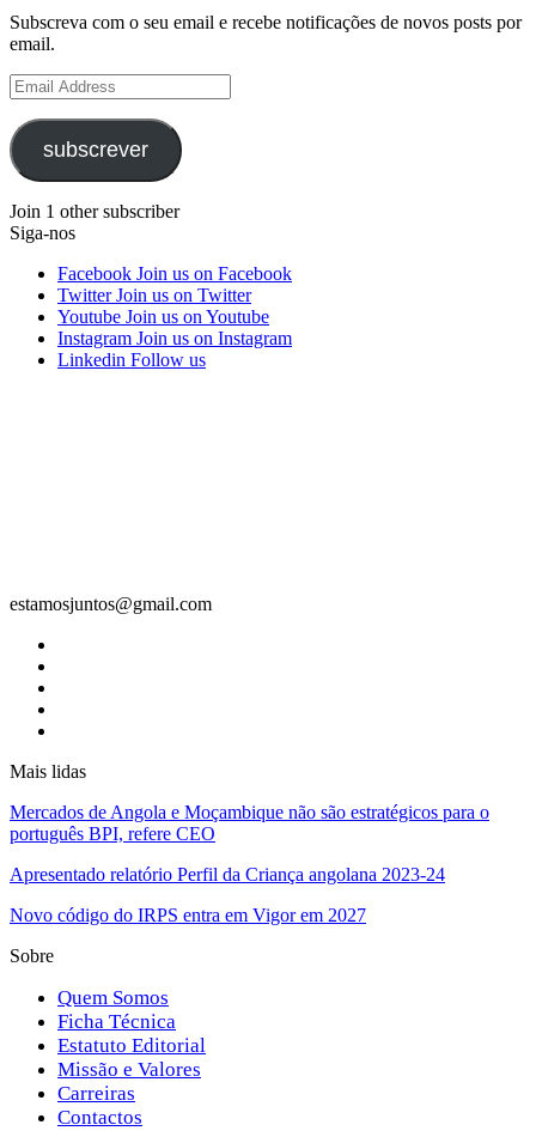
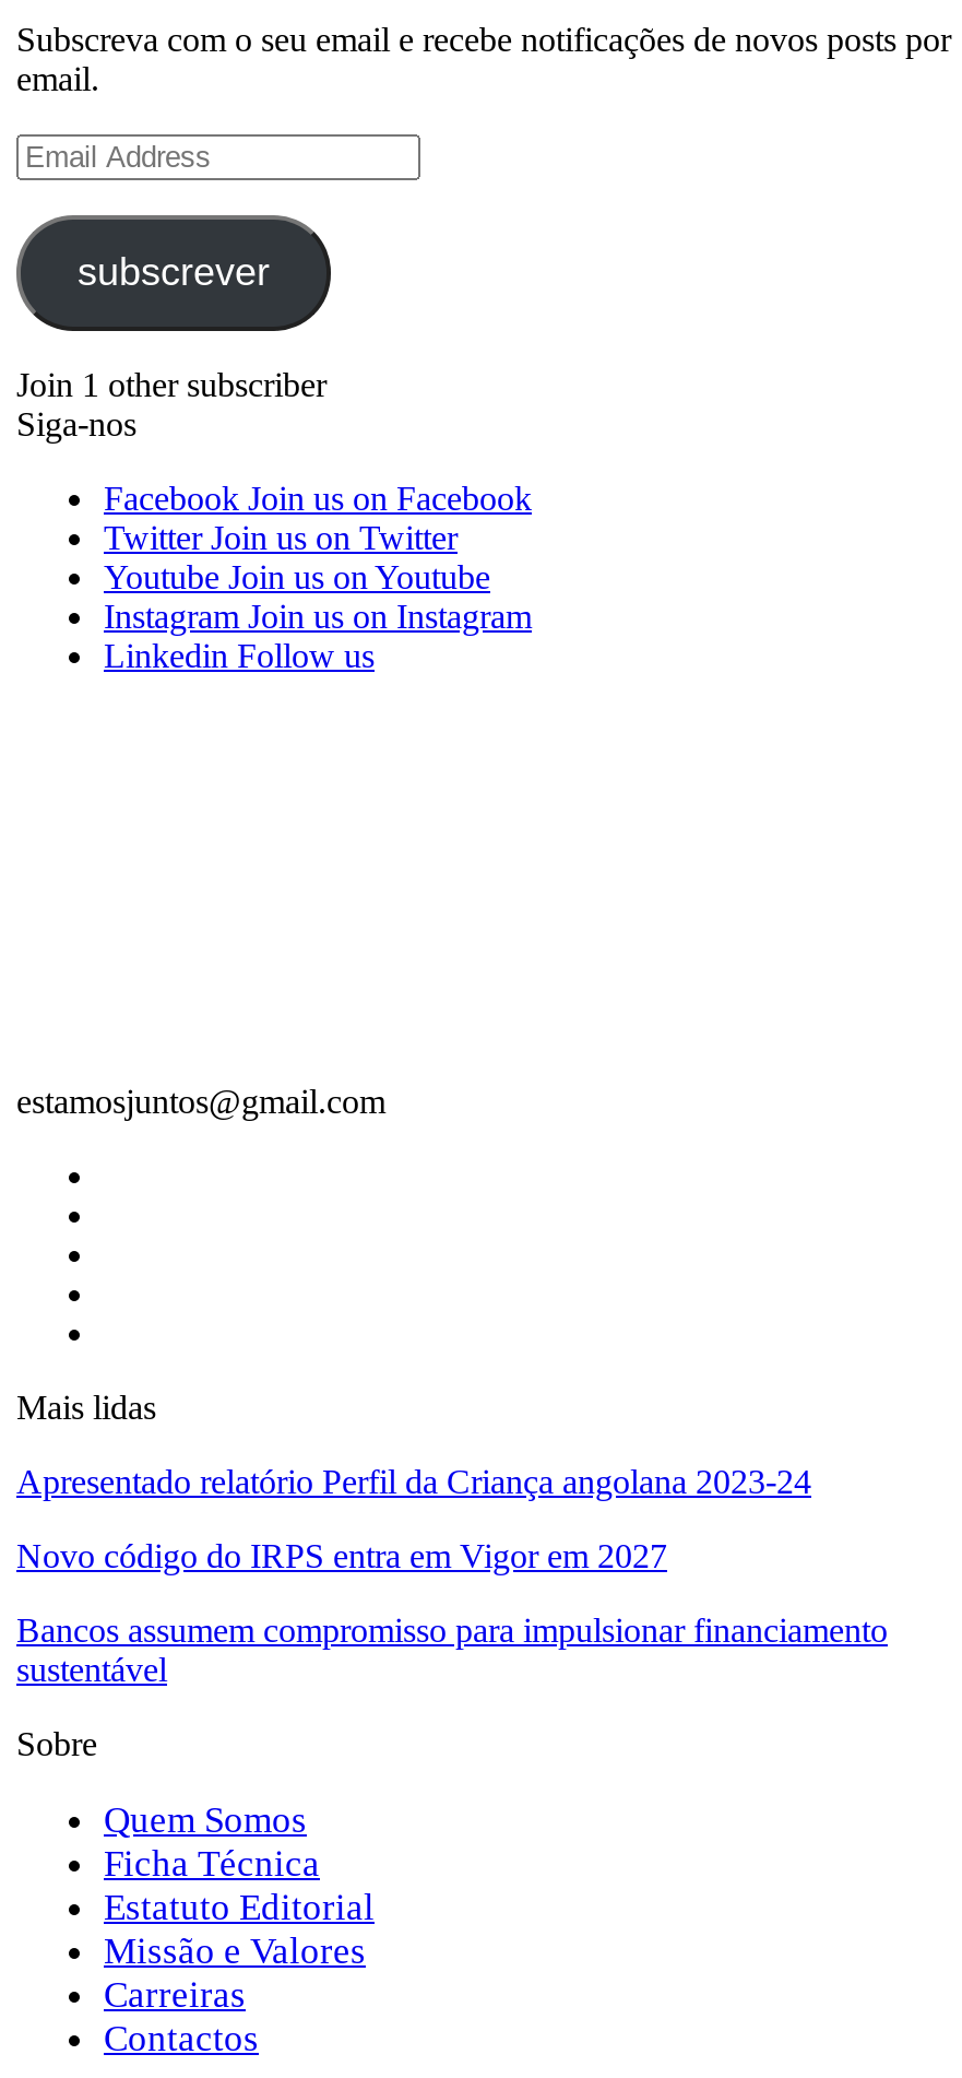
[10,801,489,843] Mercados de Angola e Moçambique não são estratégicos para o | português BPI, refere CEO -> none
moved [10,864,445,925] -> [16,1462,811,1573]: Apresentado relatório Perfil da Criança angolana 2023-24 | Novo código do IRPS entra em Vigor em 2027
none -> [16,1610,888,1687] Bancos assumem compromisso para impulsionar financiamento | sustentável

